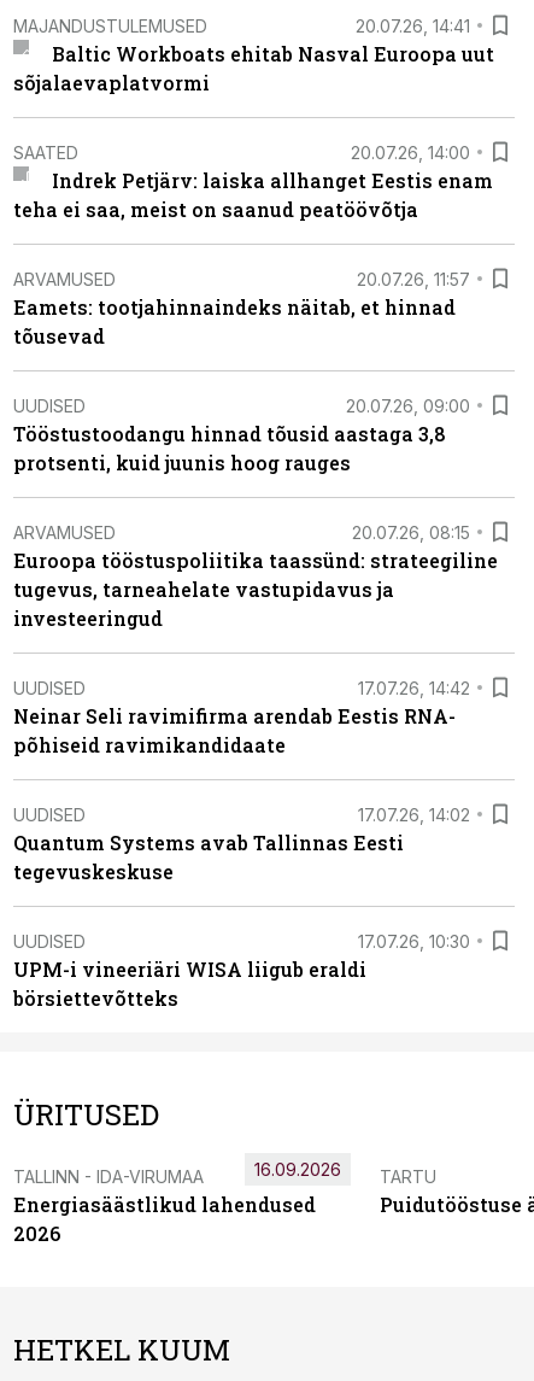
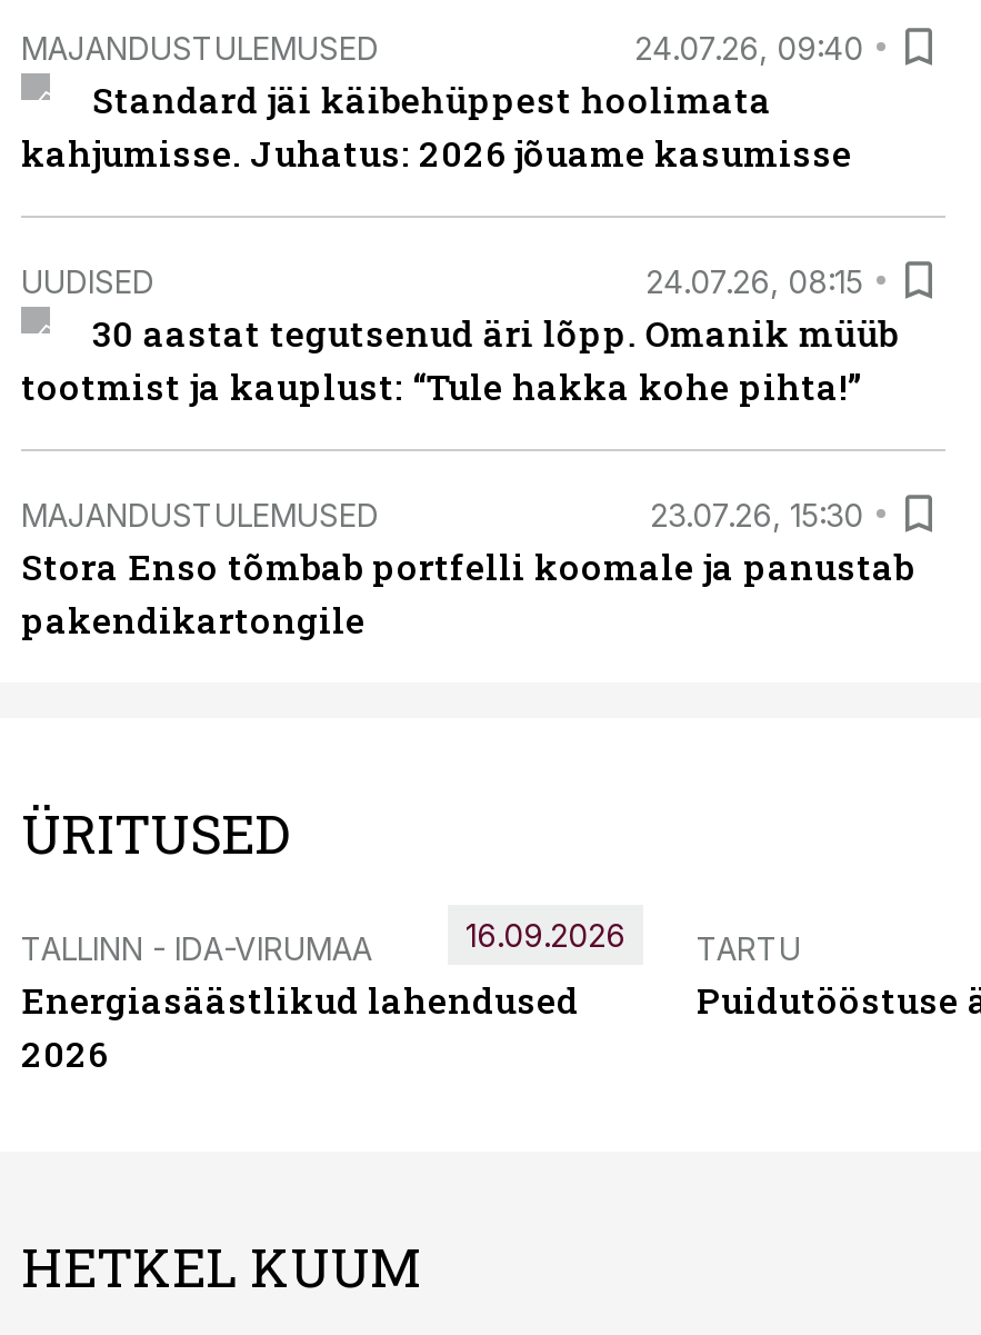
[13,15,494,349] 20.07.26, 14:41 | Baltic Workboats ehitab Nasval Euroopa uut | sõjalaevaplatvormi | SAATED | 20.07.26, 14:00 | Indrek Petjärv: laiska allhanget Eestis enam | teha ei saa, meist on saanud peatöövõtja | ARVAMUSED | 20.07.26, 11:57 | Eamets: tootjahinnaindeks näitab, et hinnad | tõusevad -> [21,28,863,176] 24.07.26, 09:40 | Standard jäi käibehüppest hoolimata | kahjumisse. Juhatus: 2026 jõuame kasumisse
[13,395,498,1011] 20.07.26, 09:00 | Tööstustoodangu hinnad tõusid aastaga 3,8 | protsenti, kuid juunis hoog rauges | ARVAMUSED | 20.07.26, 08:15 | Euroopa tööstuspoliitika taassünd: strateegiline | tugevus, tarneahelate vastupidavus ja | investeeringud | UUDISED | 17.07.26, 14:42 | Neinar Seli ravimifirma arendab Eestis RNA- | põhiseid ravimikandidaate | UUDISED | 17.07.26, 14:02 | Quantum Systems avab Tallinnas Eesti | tegevuskeskuse | UUDISED | 17.07.26, 10:30 | UPM-i vineeriäri WISA liigub eraldi | börsiettevõtteks -> [21,261,914,642] 24.07.26, 08:15 | 30 aastat tegutsenud äri lõpp. Omanik müüb | tootmist ja kauplust: “Tule hakka kohe pihta!” | MAJANDUSTULEMUSED | 23.07.26, 15:30 | Stora Enso tõmbab portfelli koomale ja panustab | pakendikartongile

